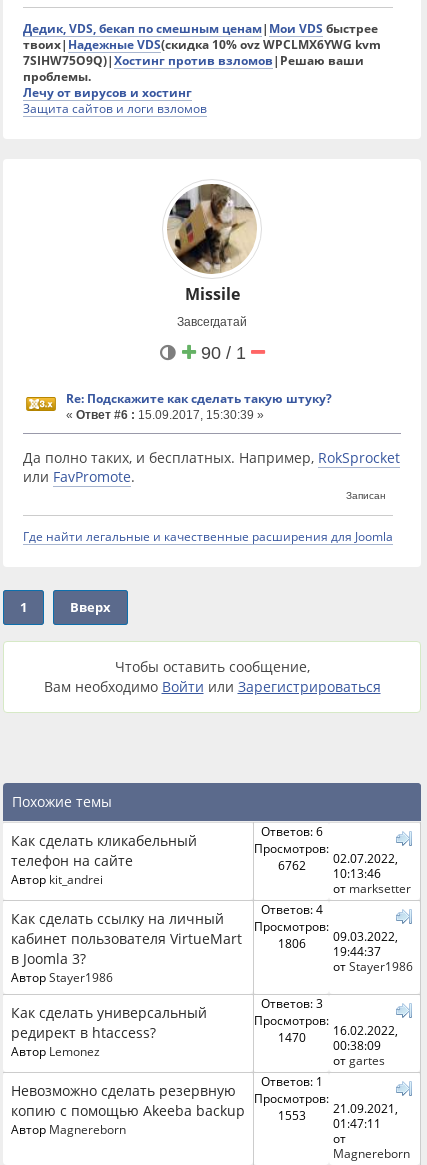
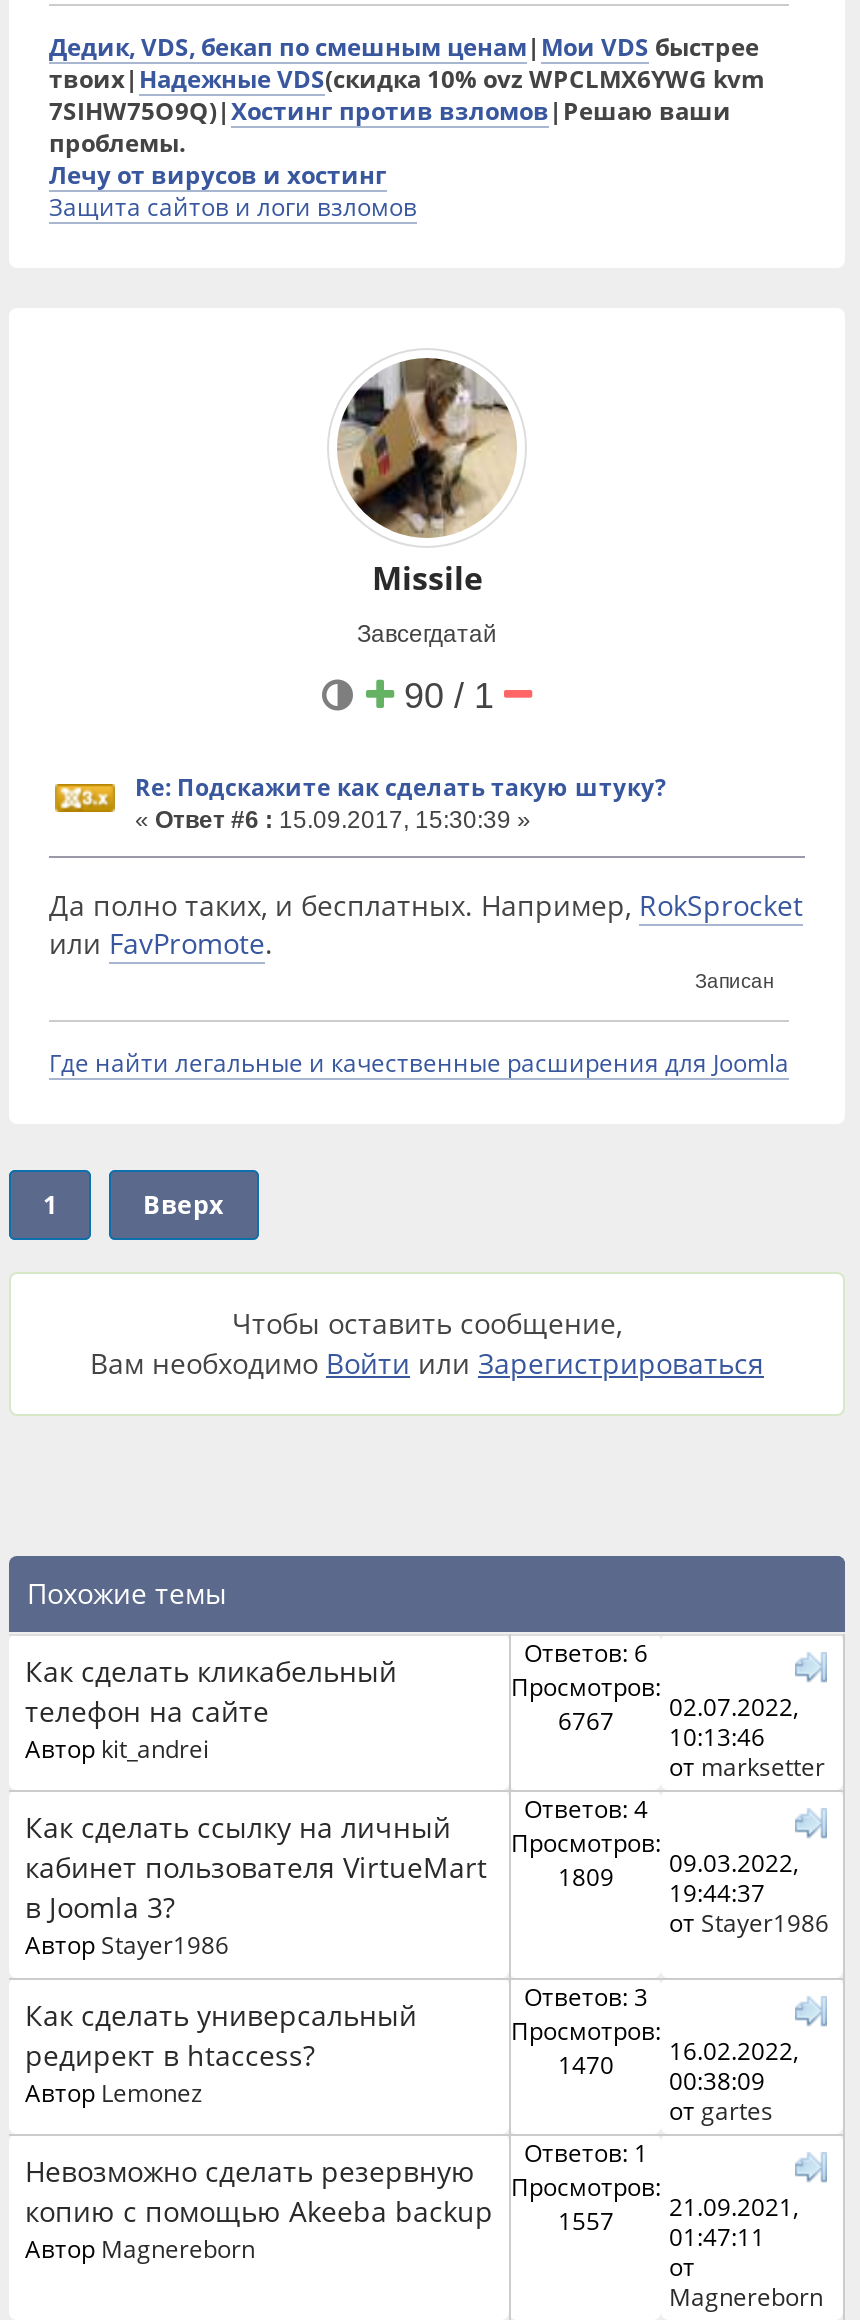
[277,850,398,881] 6762 02.07.2022, 10:13:46 -> [558,1690,799,1752] 6767 02.07.2022, 10:13:46
[277,928,398,959] 1806 09.03.2022, 19:44:37 -> [558,1846,799,1908] 1809 09.03.2022, 19:44:37
[277,1100,398,1131] 1553 21.09.2021, 01:47:11 -> [558,2190,799,2252] 1557 21.09.2021, 01:47:11

